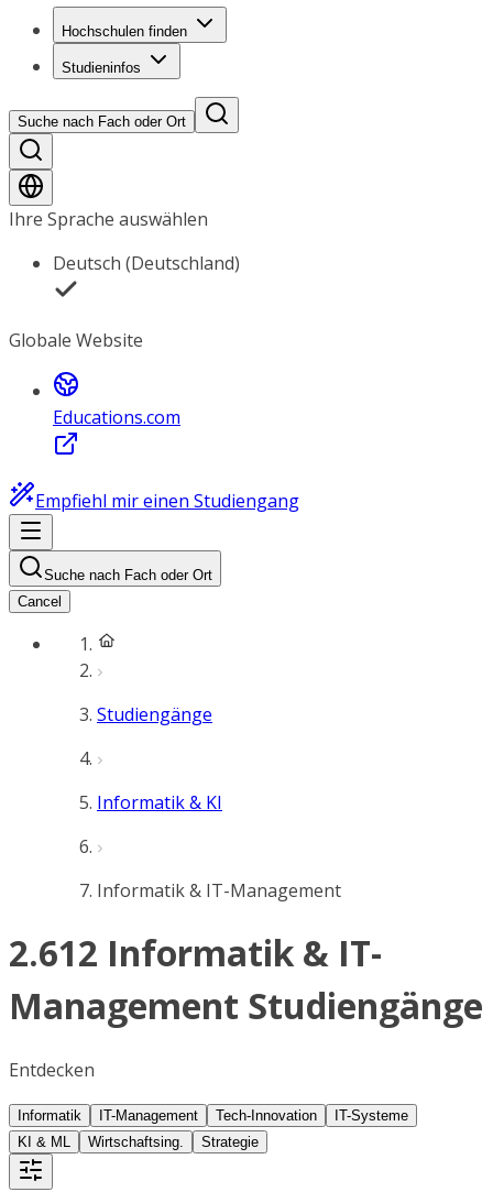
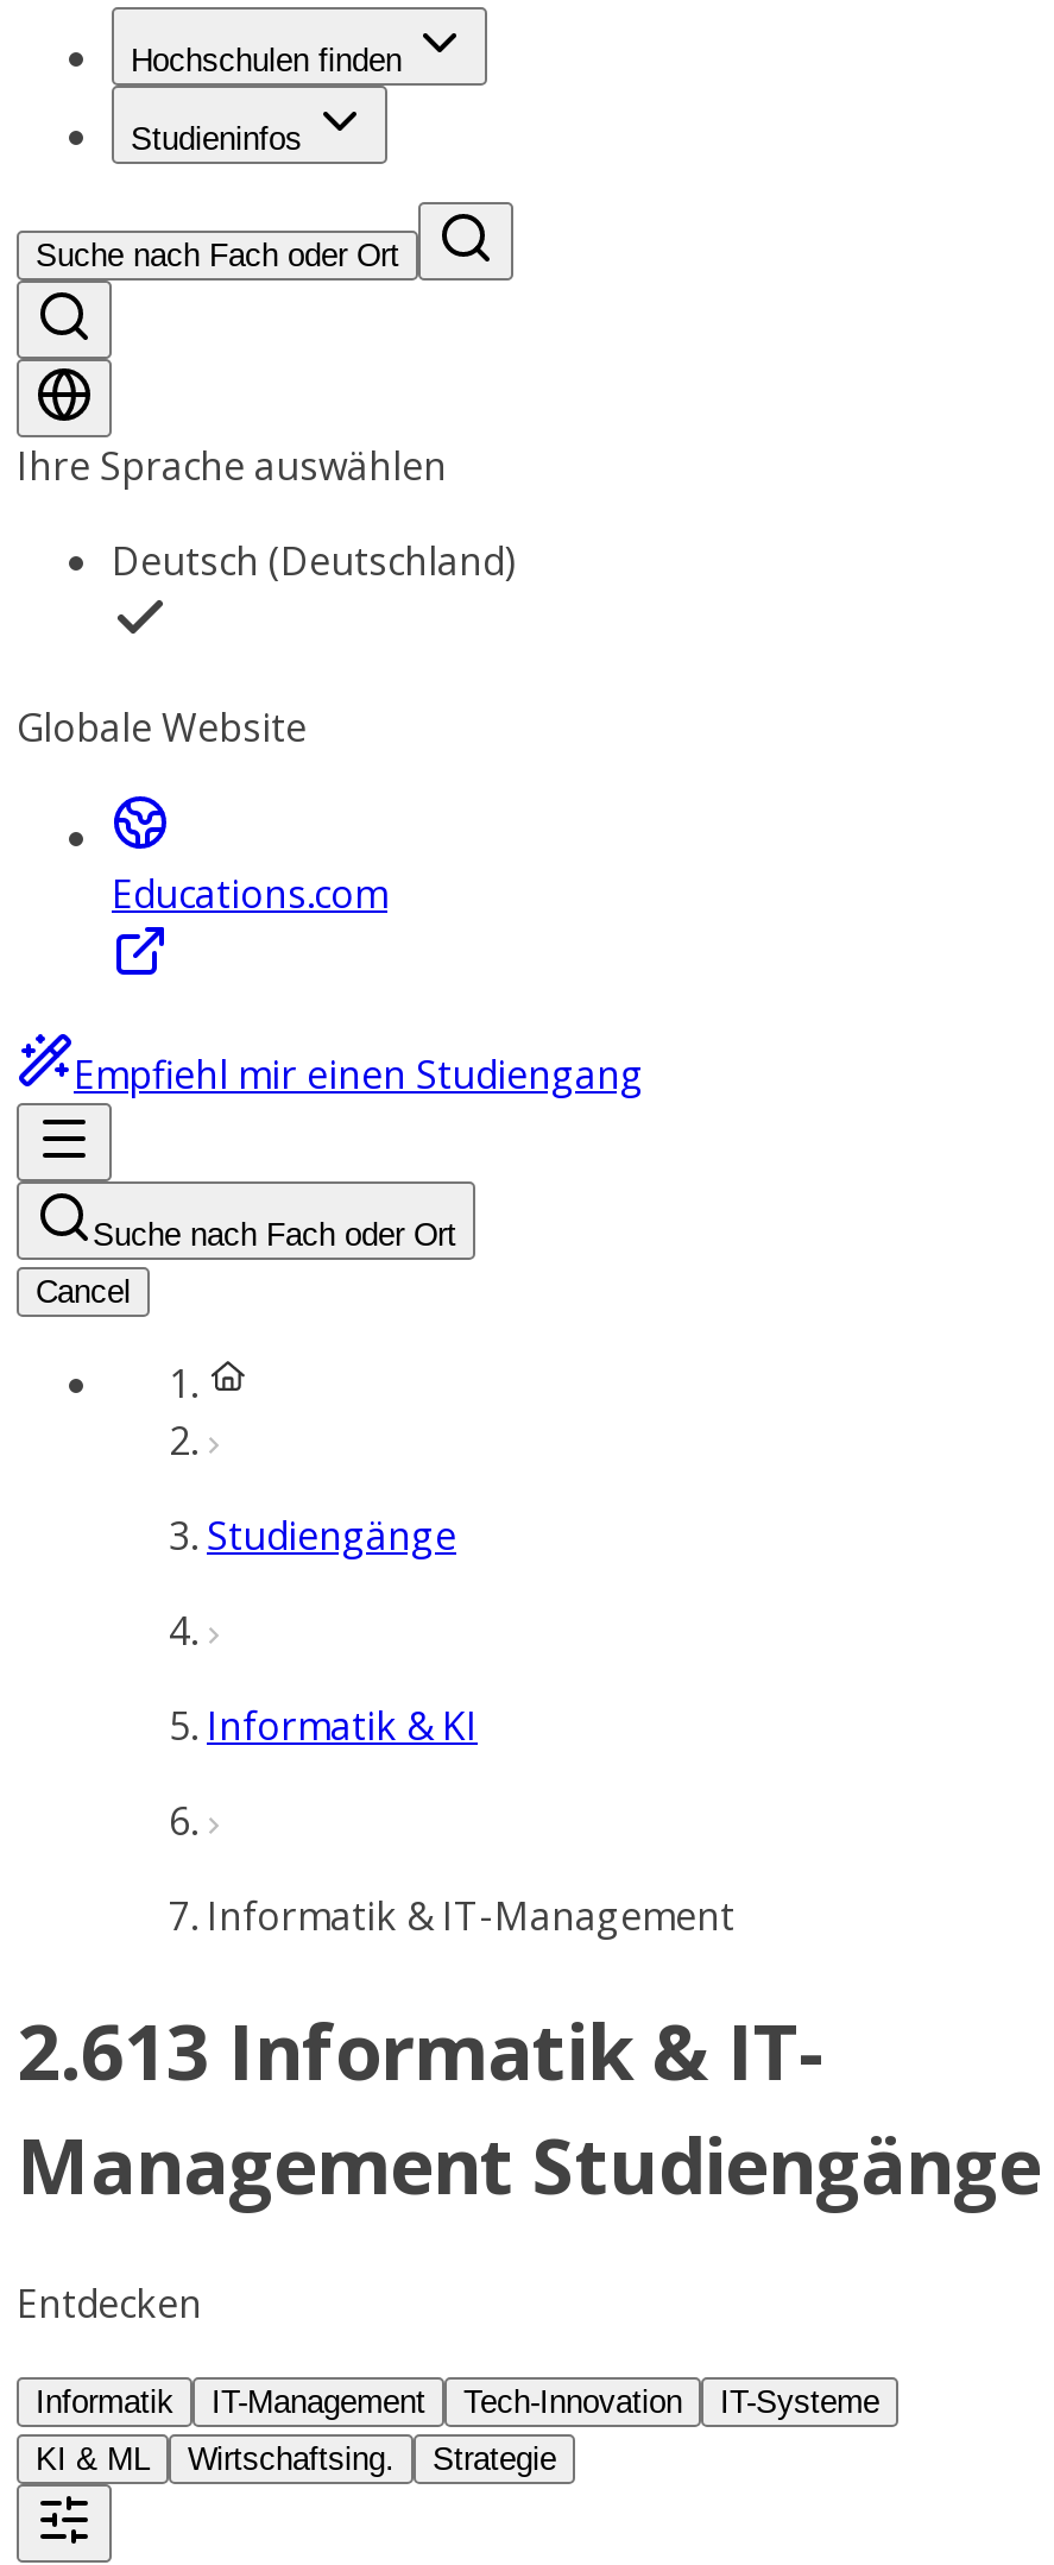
[9,929,382,977] 2.612 Informatik & IT- -> [17,2000,822,2102] 2.613 Informatik & IT-

